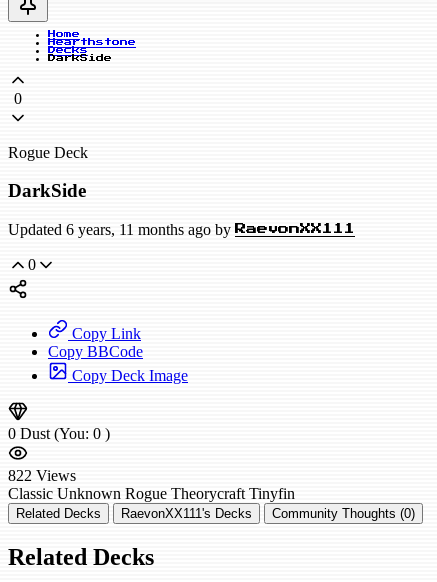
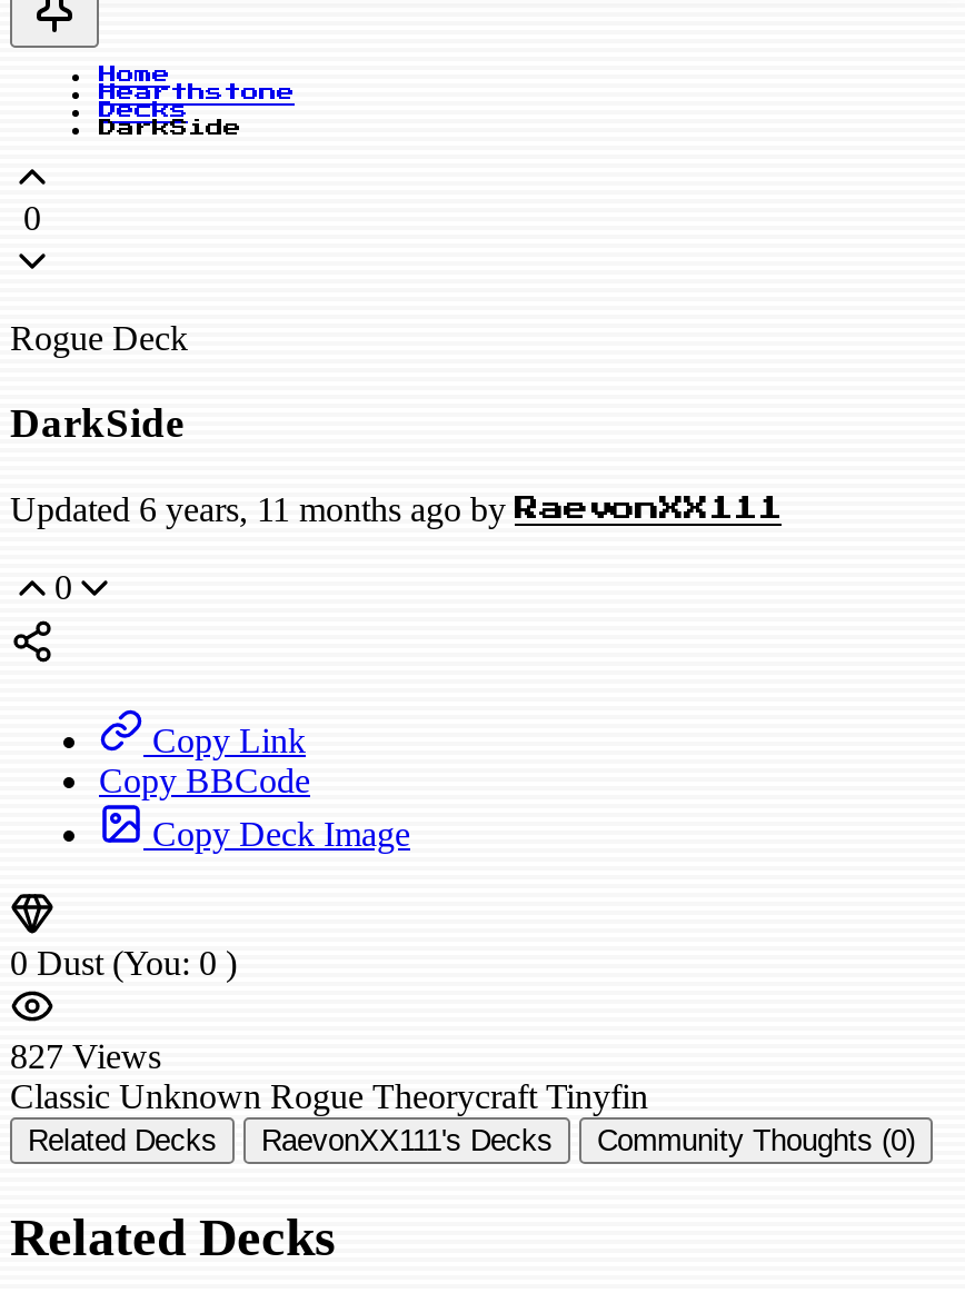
[8,467,76,484] 822 Views -> [10,1038,161,1076] 827 Views

